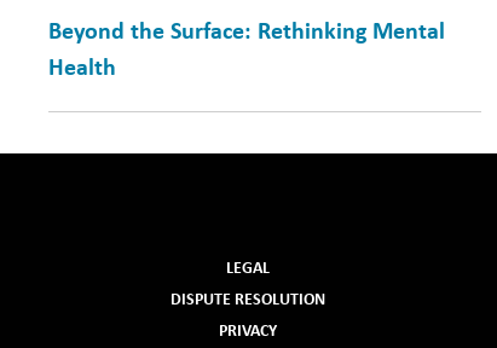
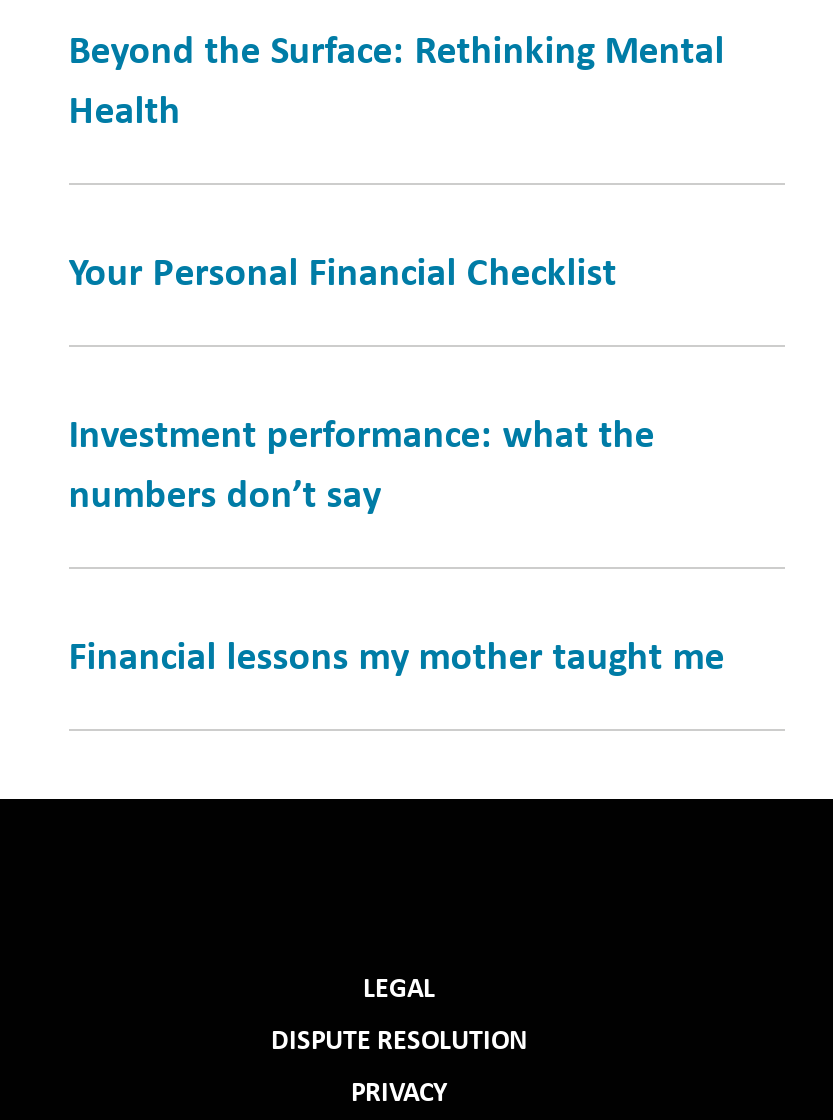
none -> [69,256,617,296] Your Personal Financial Checklist
none -> [69,418,655,518] Investment performance: what the | numbers don’t say
none -> [69,640,725,680] Financial lessons my mother taught me

